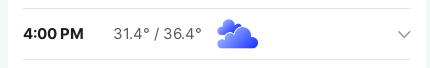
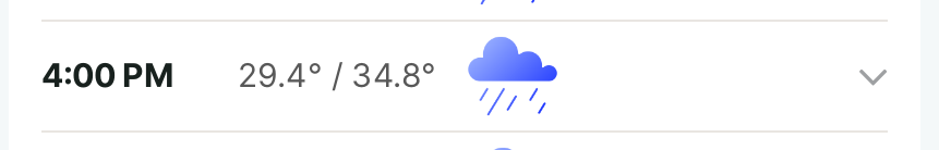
[23,16,259,51] [image] | 4:00 PM 31.4° / 36.4° -> [41,35,561,115] [image] | 4:00 PM 29.4° / 34.8°

